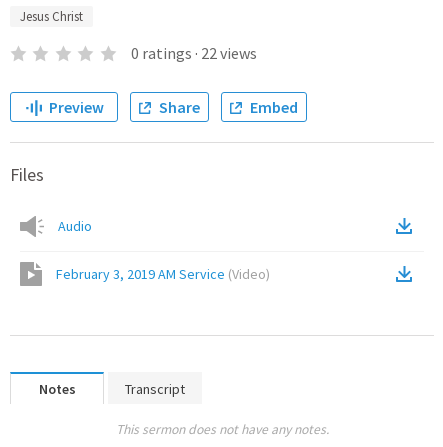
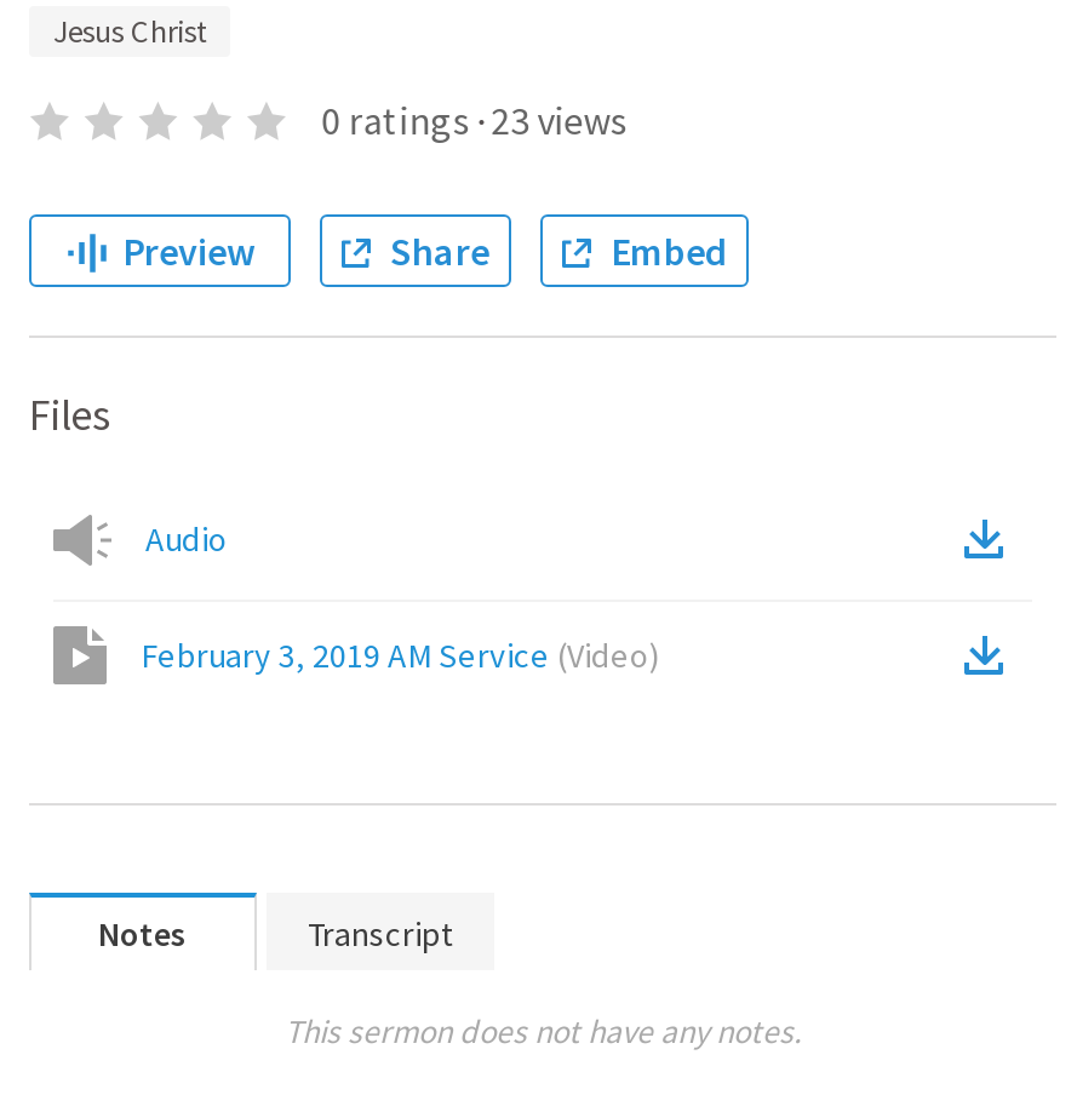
[131,43,257,63] 0 ratings · 22 views -> [322,96,627,144] 0 ratings · 23 views

